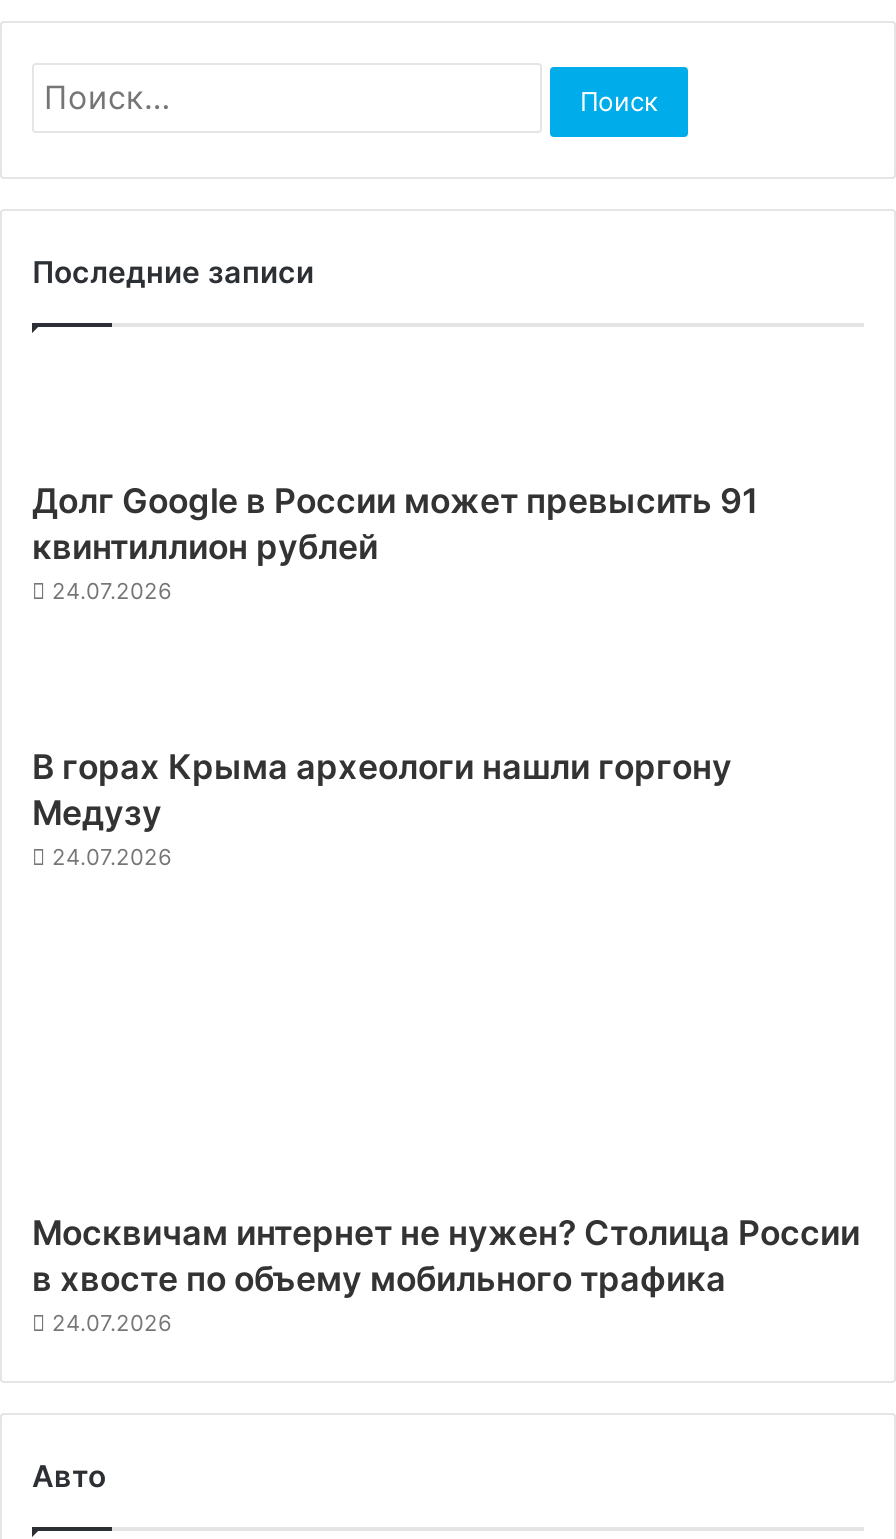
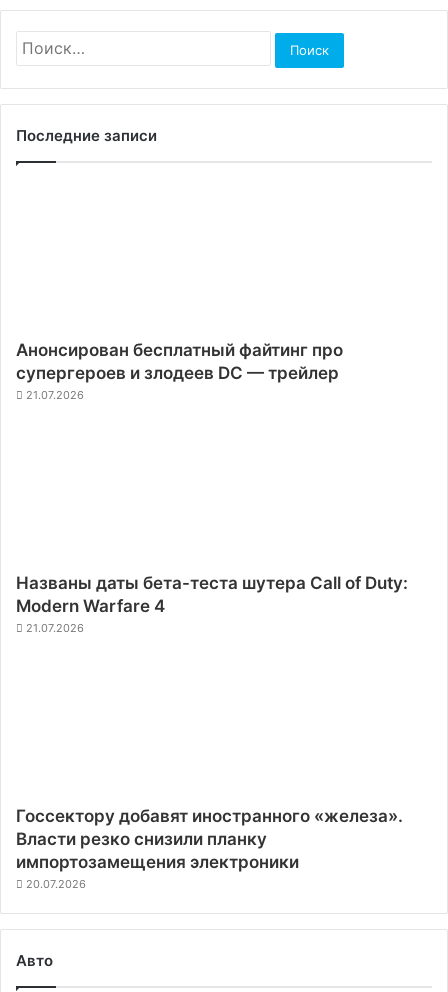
[32,481,758,605] Долг Google в России может превысить 91 | квинтиллион рублей | 24.07.2026 -> [16,340,343,402] Анонсирован бесплатный файтинг про | супергероев и злодеев DC — трейлер | 21.07.2026
[32,747,732,871] В горах Крыма археологи нашли горгону | Медузу | 24.07.2026 -> [16,573,408,635] Названы даты бета-теста шутера Call of Duty: | Modern Warfare 4 | 21.07.2026
[32,1213,860,1337] Москвичам интернет не нужен? Столица России | в хвосте по объему мобильного трафика | 24.07.2026 -> [16,806,403,891] Госсектору добавят иностранного «железа». | Власти резко снизили планку | импортозамещения электроники | 20.07.2026

